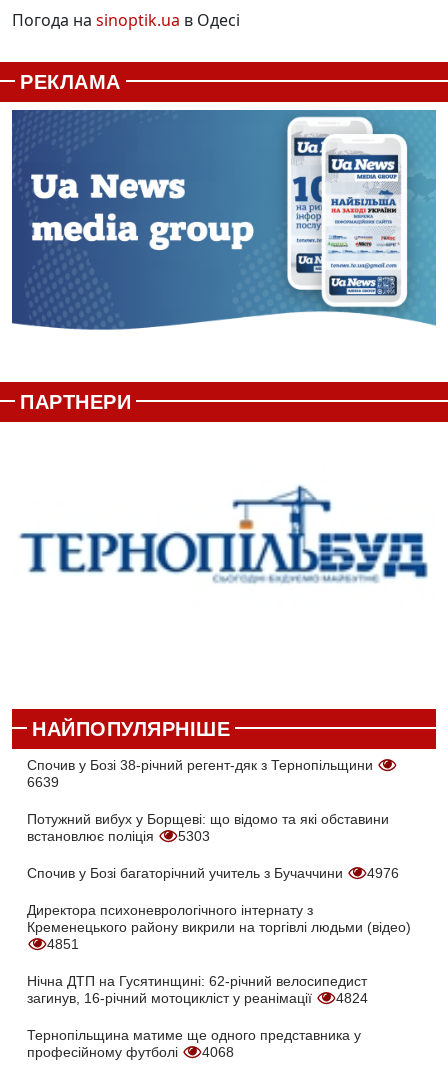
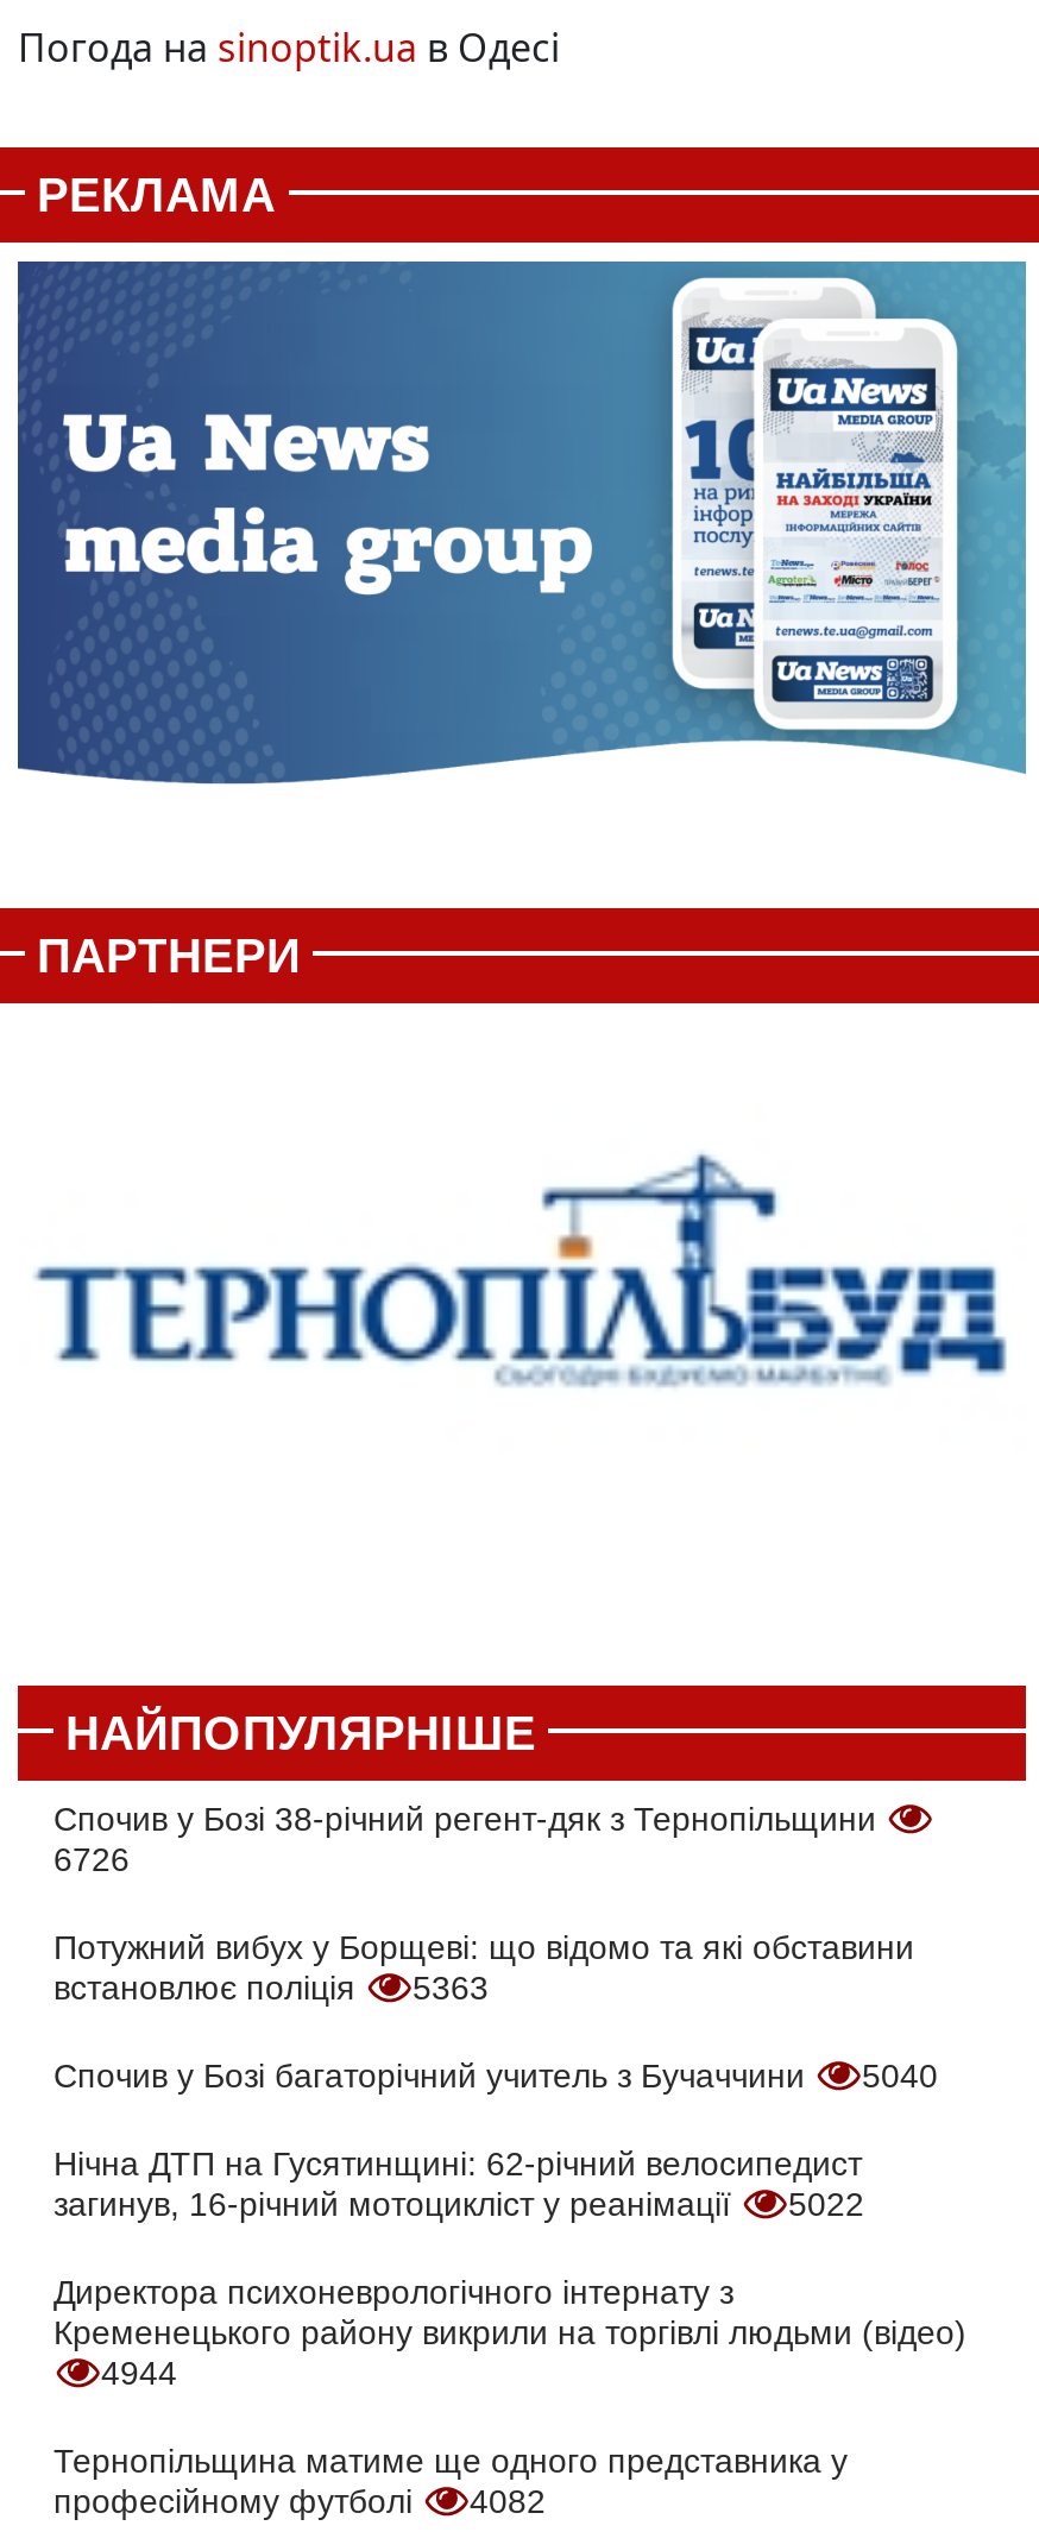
[27,774,59,790] 6639 -> [53,1841,130,1879] 6726
[27,828,210,844] встановлює поліція 5303 -> [53,1969,489,2008] встановлює поліція 5363
[367,865,399,881] 4976 -> [788,2057,938,2224] 5040 | 5022
moved [27,902,411,935] -> [53,2274,966,2352]: Директора психоневрологічного інтернату з | Кременецького району викрили на торгівлі людьми (відео)
[47,936,368,1006] 4851 | 4824 -> [101,2355,177,2393] 4944
moved [27,973,367,1006] -> [53,2145,862,2224]: Нічна ДТП на Гусятинщині: 62-річний велосипедист | загинув, 16-річний мотоцикліст у реанімації
[27,1044,234,1060] професійному футболі 4068 -> [53,2483,546,2521] професійному футболі 4082

